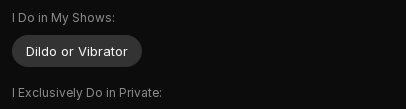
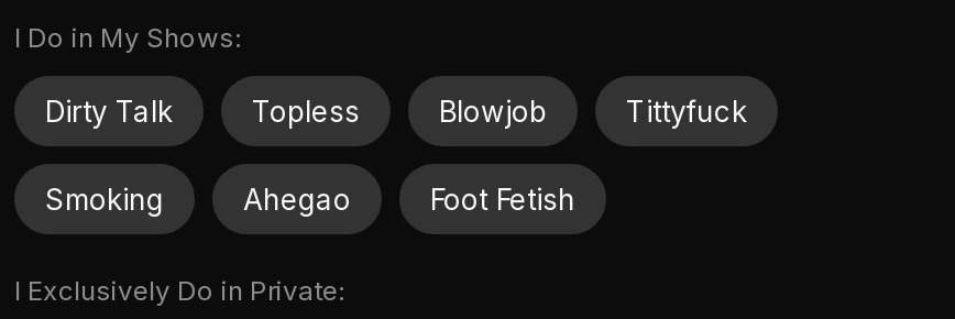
[26,43,128,59] Dildo or Vibrator -> [45,93,747,216] Dirty Talk | Topless | Blowjob | Tittyfuck | Smoking | Ahegao | Foot Fetish

